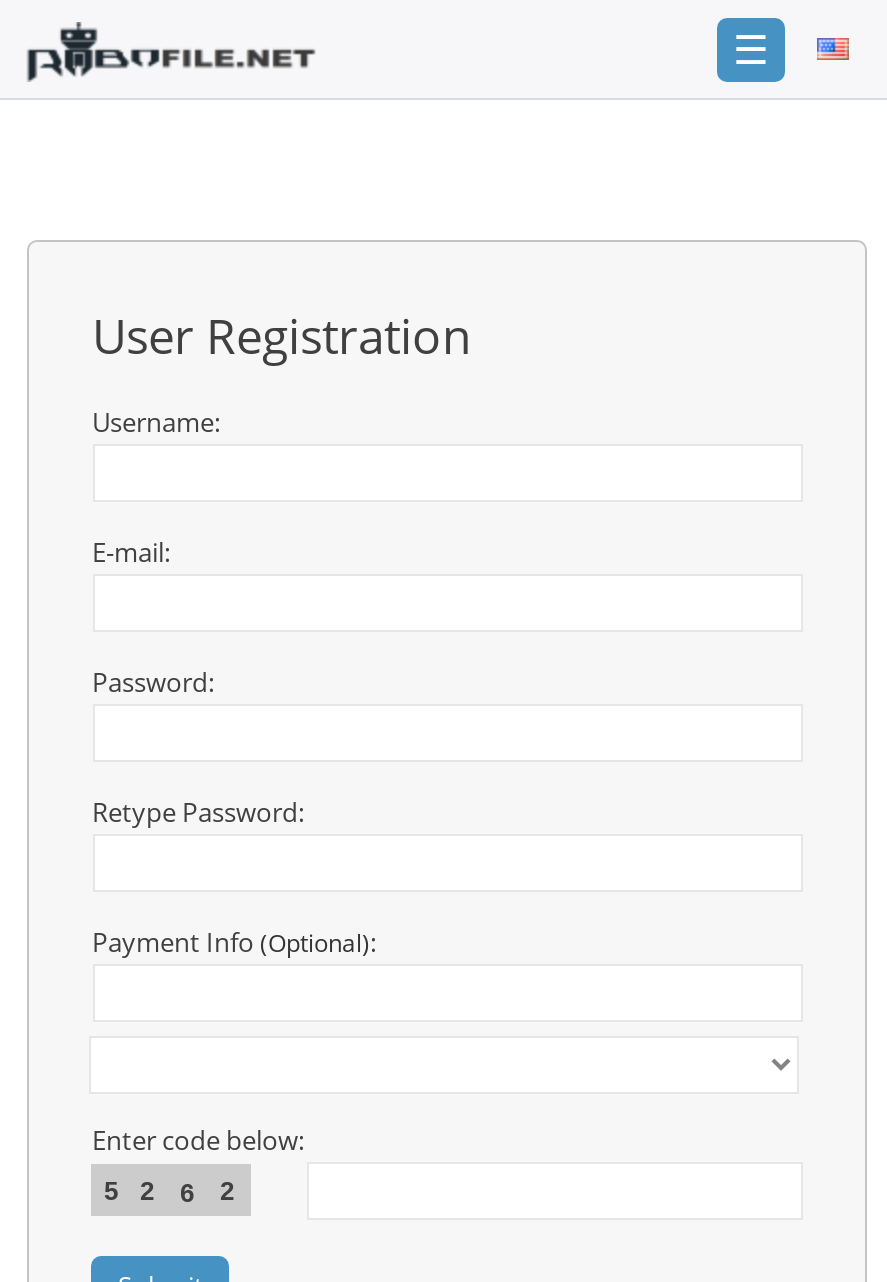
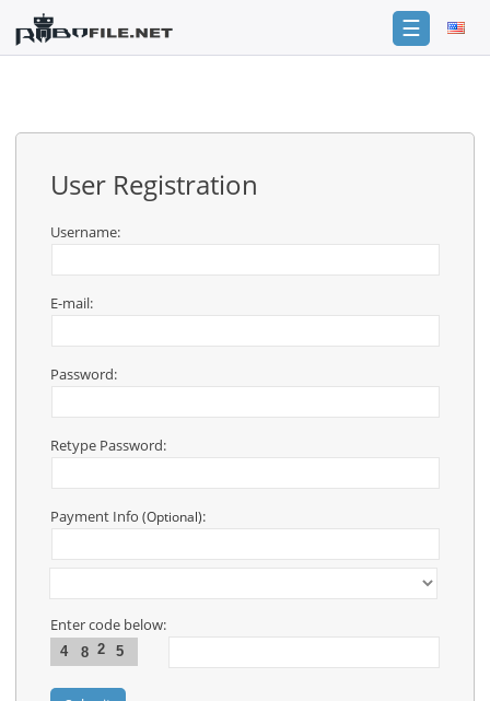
[140,1176,234,1206] 2 | 2 -> [81,644,89,661] 8
[180,1178,194,1208] 6 -> [61,641,106,659] 4 | 2

